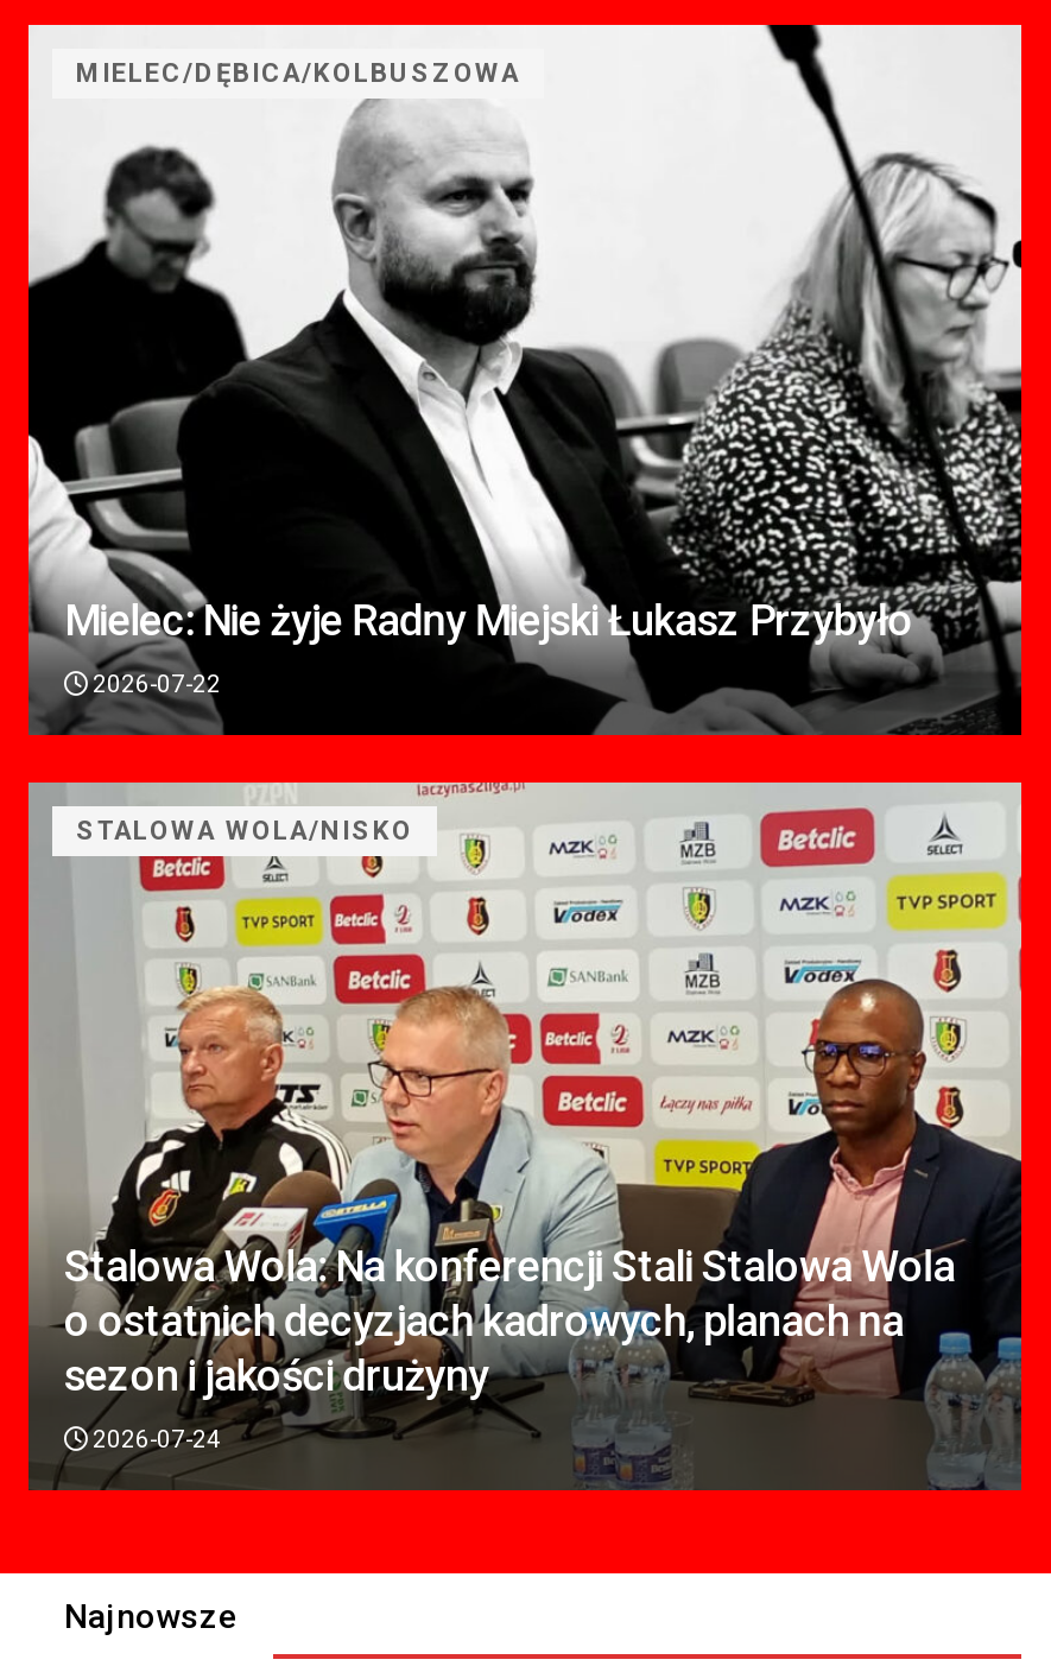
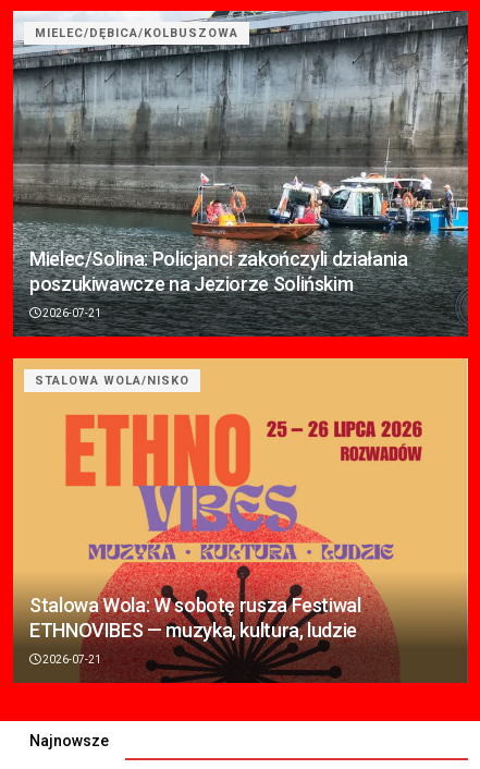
[26,23,1024,735] [image] | Mielec: Nie żyje Radny Miejski Łukasz Przybyło -> [12,10,469,337] [image] | Mielec/Solina: Policjanci zakończyli działania | poszukiwawcze na Jeziorze Solińskim
[88,670,221,696] 2026-07-22 -> [40,307,101,319] 2026-07-21
[29,783,1024,1490] [image] | Stalowa Wola: Na konferencji Stali Stalowa Wola | o ostatnich decyzjach kadrowych, planach na | sezon i jakości drużyny -> [13,358,469,683] [image] | Stalowa Wola: W sobotę rusza Festiwal | ETHNOVIBES — muzyka, kultura, ludzie
[88,1427,221,1453] 2026-07-24 -> [40,654,101,666] 2026-07-21

